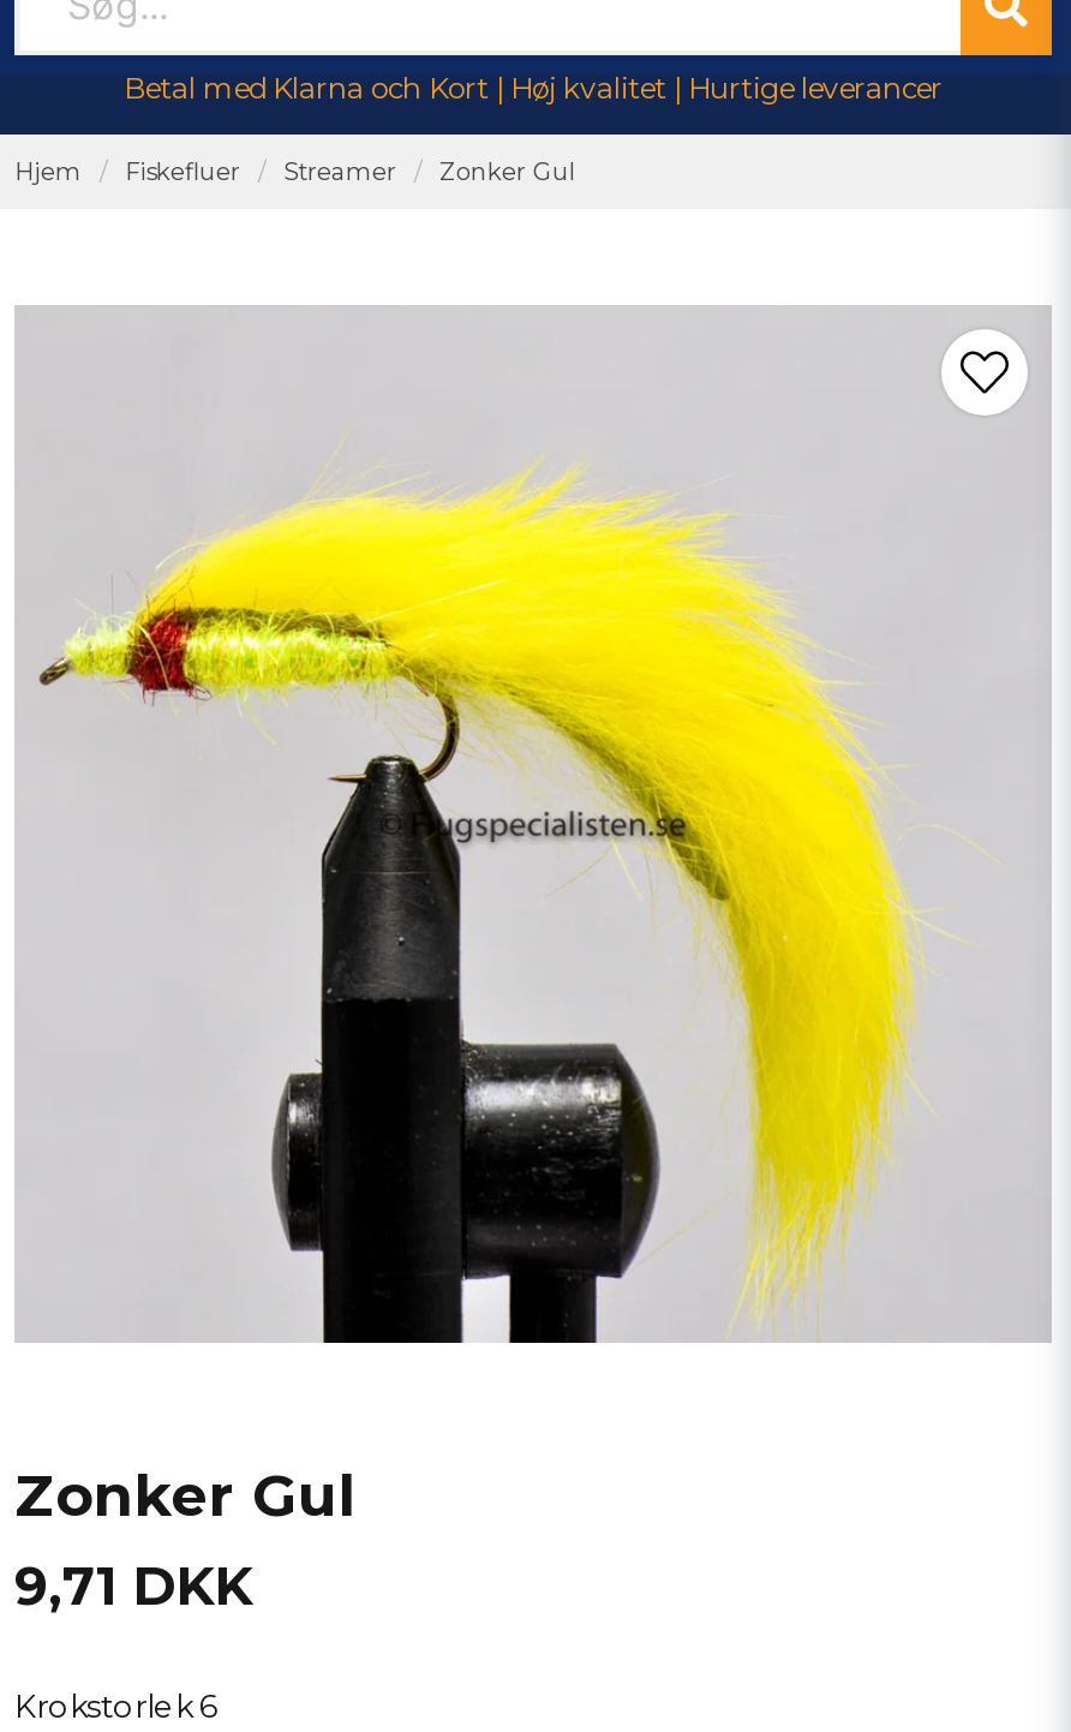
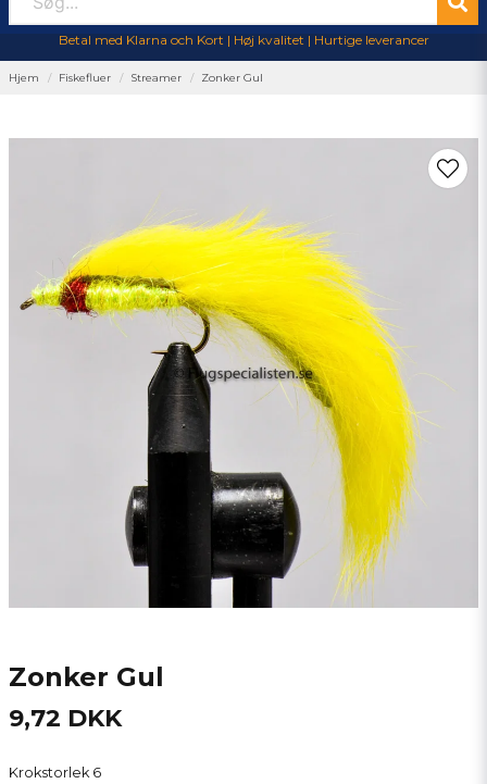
[14,1554,252,1619] 9,71 DKK -> [9,704,122,733] 9,72 DKK

